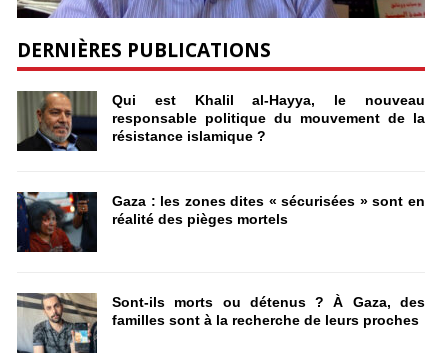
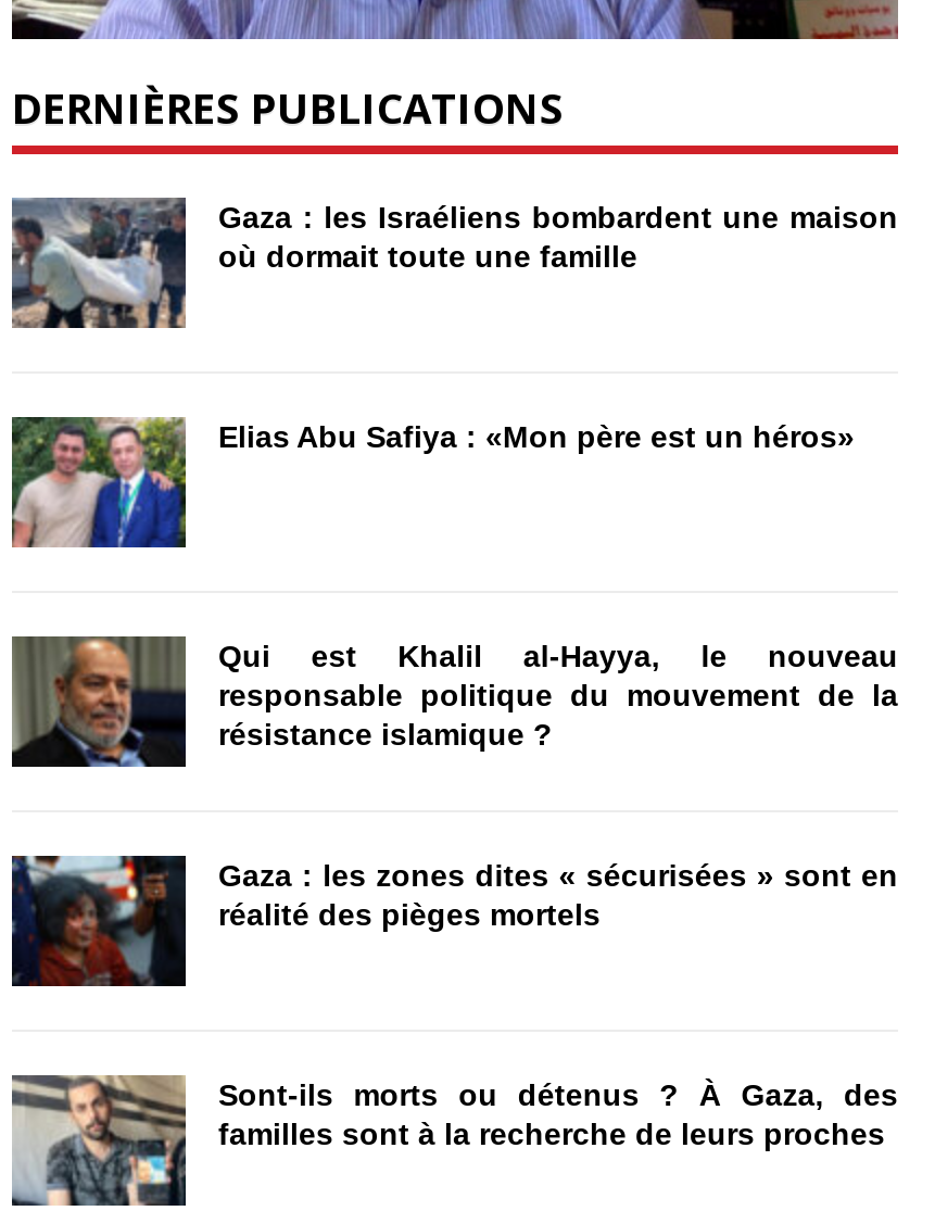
none -> [10,415,855,550] [image] | Elias Abu Safiya : «Mon père est un héros»
none -> [12,198,898,330] [image] | Gaza : les Israéliens bombardent une maison | où dormait toute une famille

